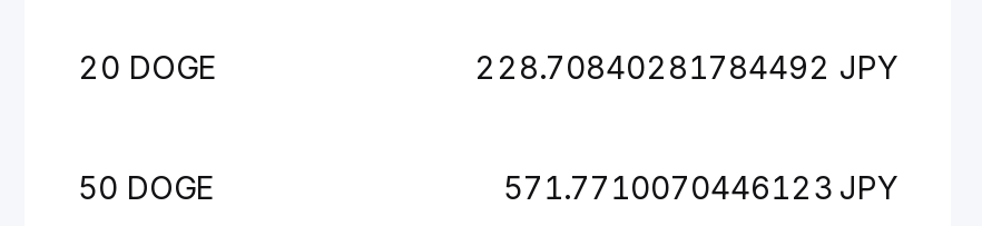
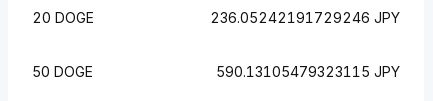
[474,48,897,86] 228.70840281784492 JPY -> [210,9,400,26] 236.05242191729246 JPY
[503,168,897,206] 571.7710070446123 JPY -> [216,63,400,80] 590.13105479323115 JPY

